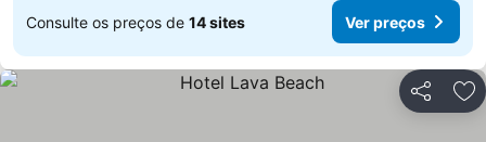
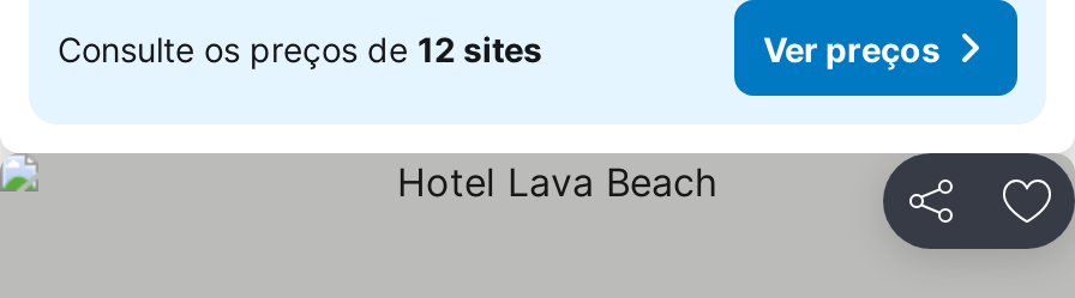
[26,12,245,31] Consulte os preços de 14 sites -> [58,28,542,68] Consulte os preços de 12 sites

